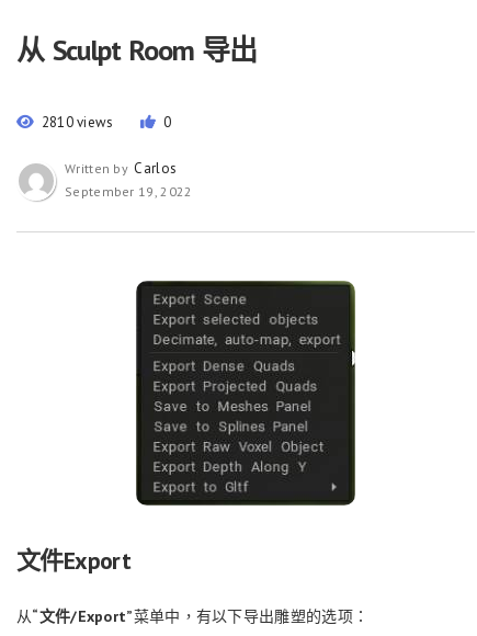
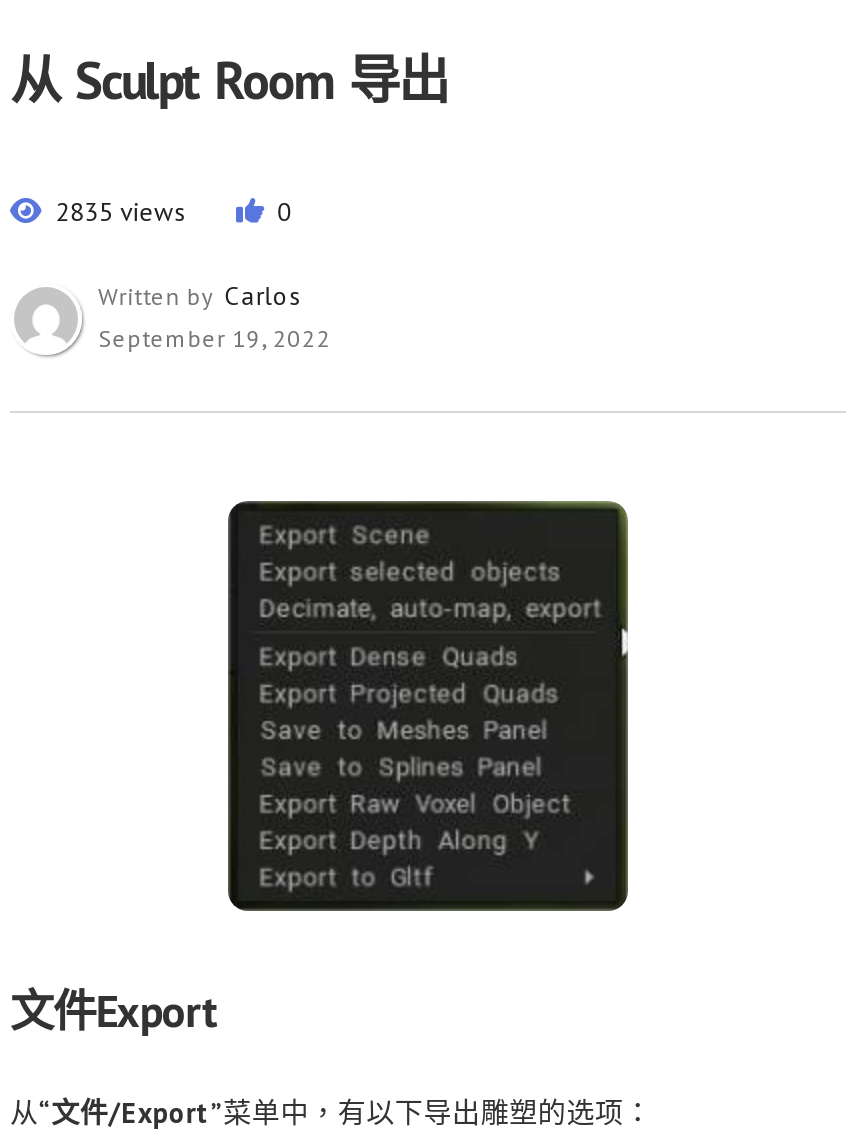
[41,113,114,132] 2810 views -> [55,195,187,229] 2835 views

